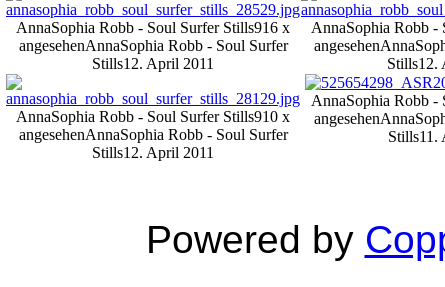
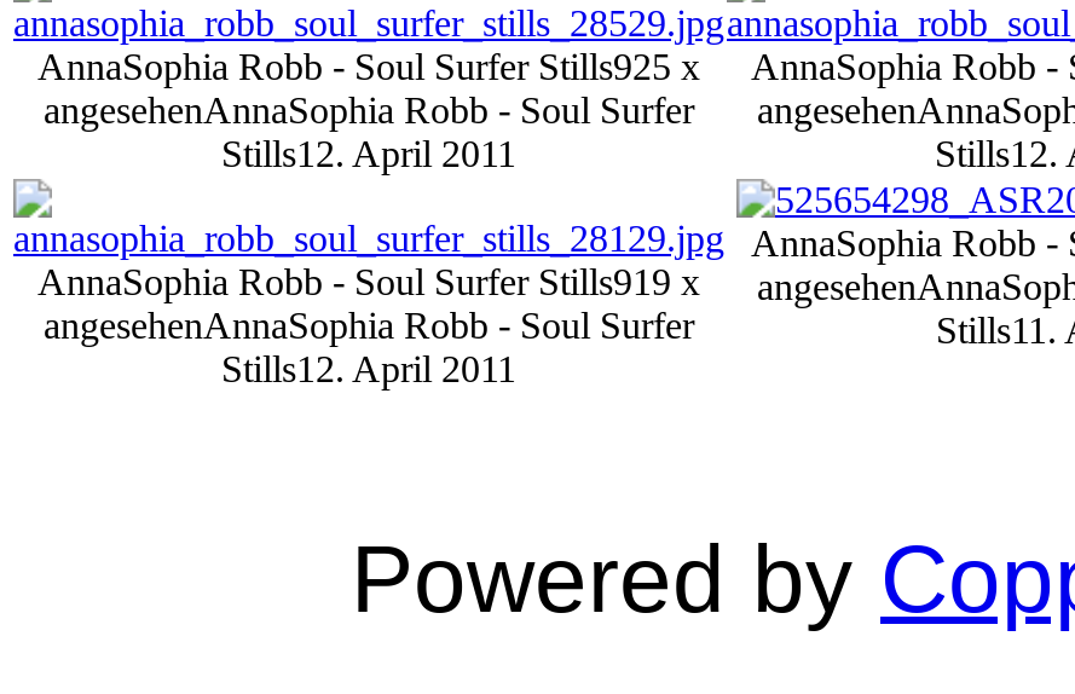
[16,19,290,36] AnnaSophia Robb - Soul Surfer Stills916 x -> [37,45,700,86] AnnaSophia Robb - Soul Surfer Stills925 x
[16,108,290,125] AnnaSophia Robb - Soul Surfer Stills910 x -> [37,260,700,301] AnnaSophia Robb - Soul Surfer Stills919 x

